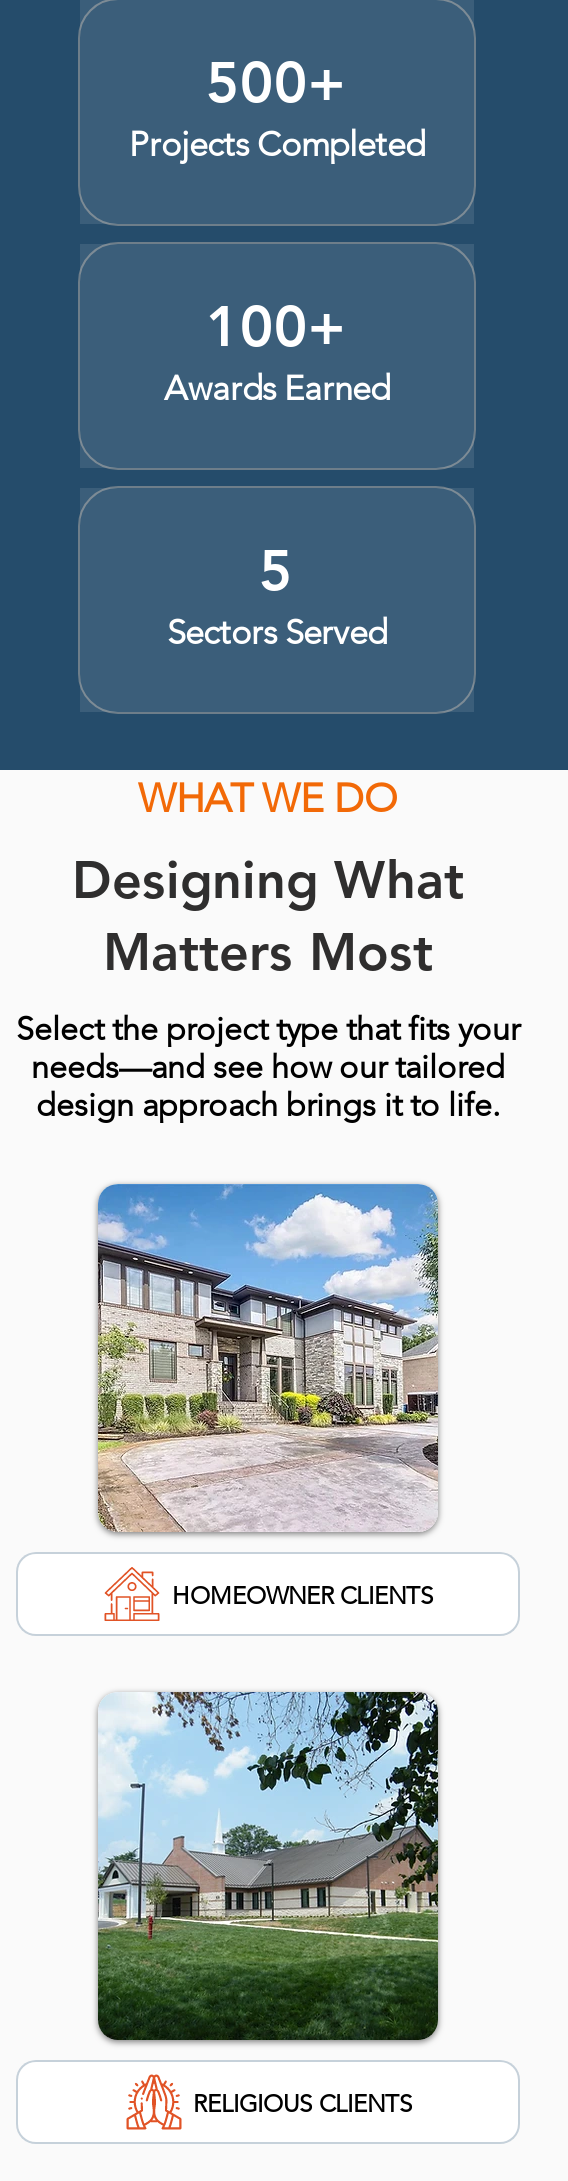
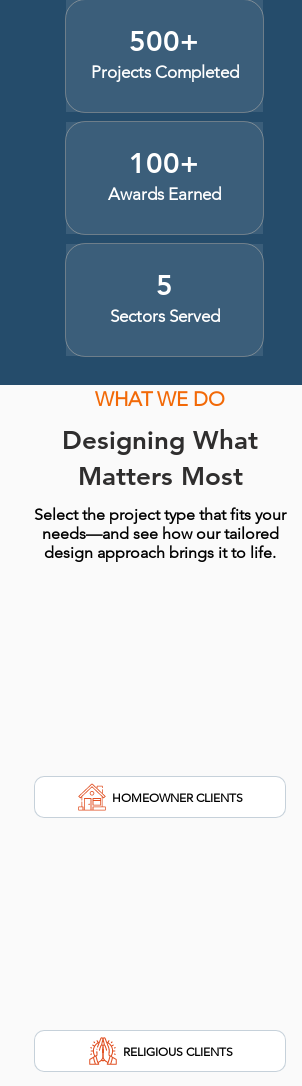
[94,1182,442,1536] [image] -> none
[94,1690,442,2046] [image] -> none

